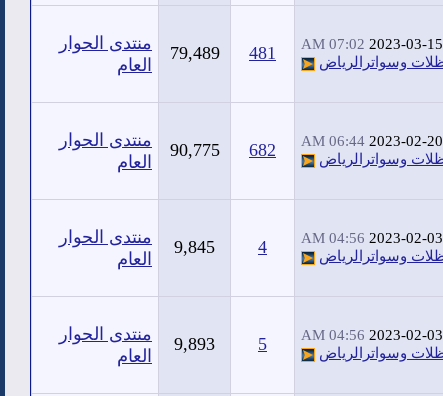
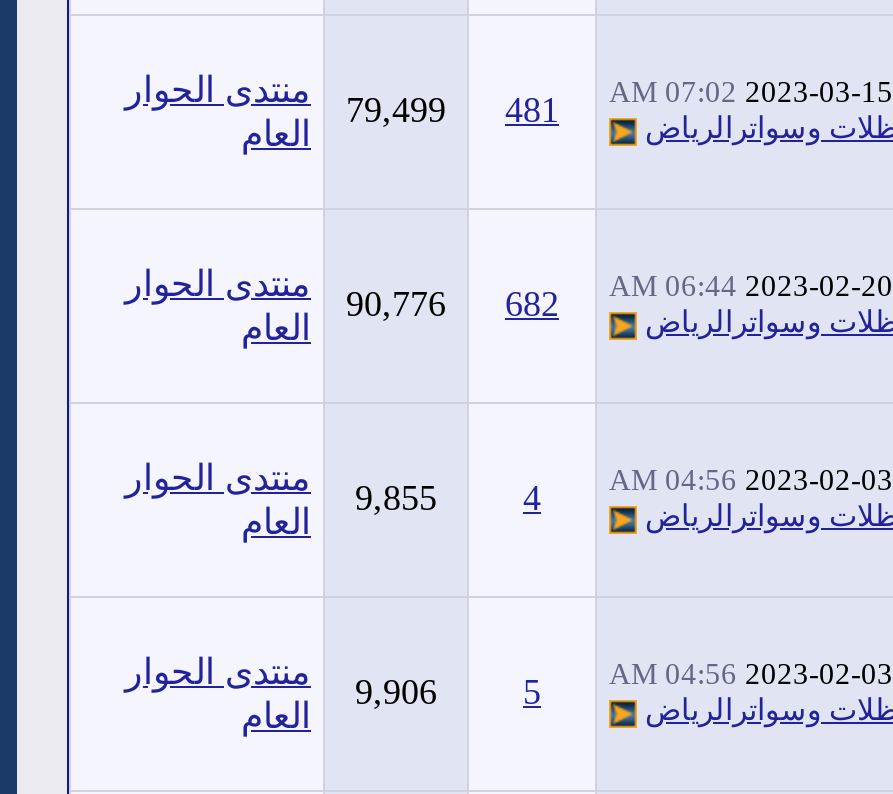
[59,33,276,63] 481 79,489 منتدى الحوار -> [125,70,559,130] 481 79,499 منتدى الحوار
[59,130,276,160] 682 90,775 منتدى الحوار -> [125,264,559,324] 682 90,776 منتدى الحوار
[59,227,215,257] 9,845 منتدى الحوار -> [125,458,437,518] 9,855 منتدى الحوار
[59,324,215,354] 9,893 منتدى الحوار -> [125,652,437,712] 9,906 منتدى الحوار

